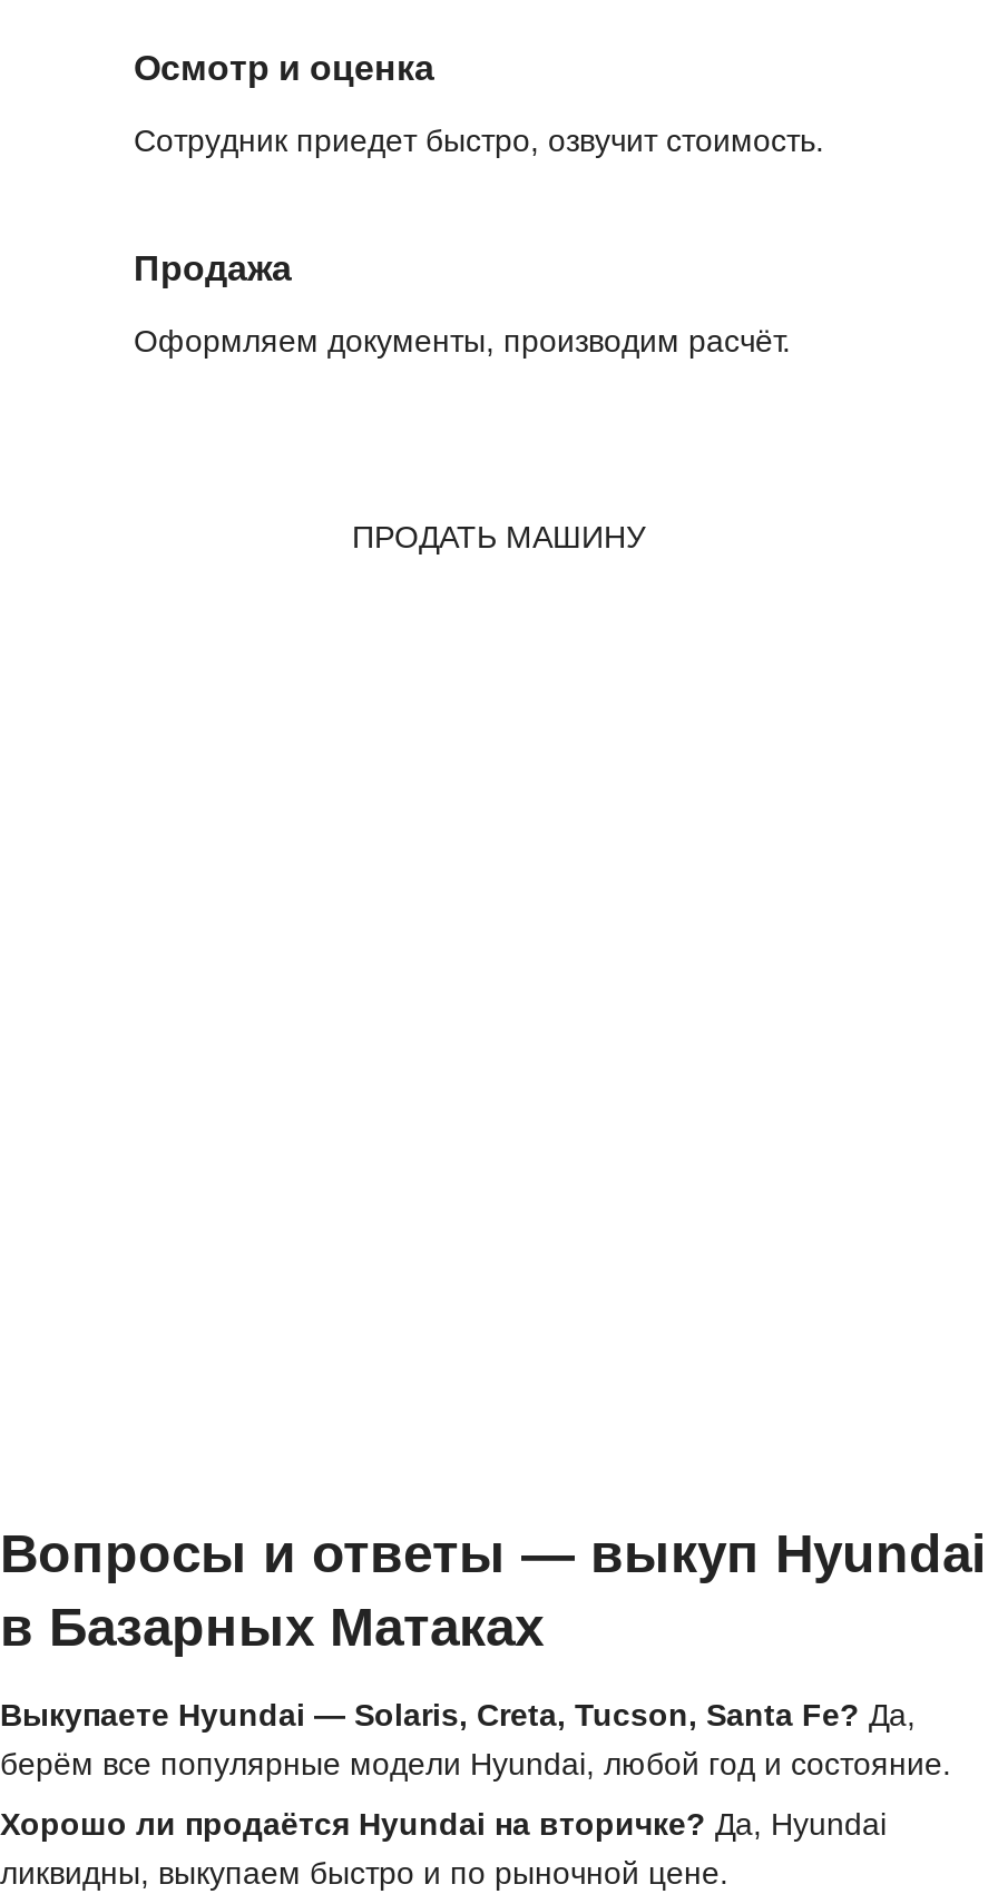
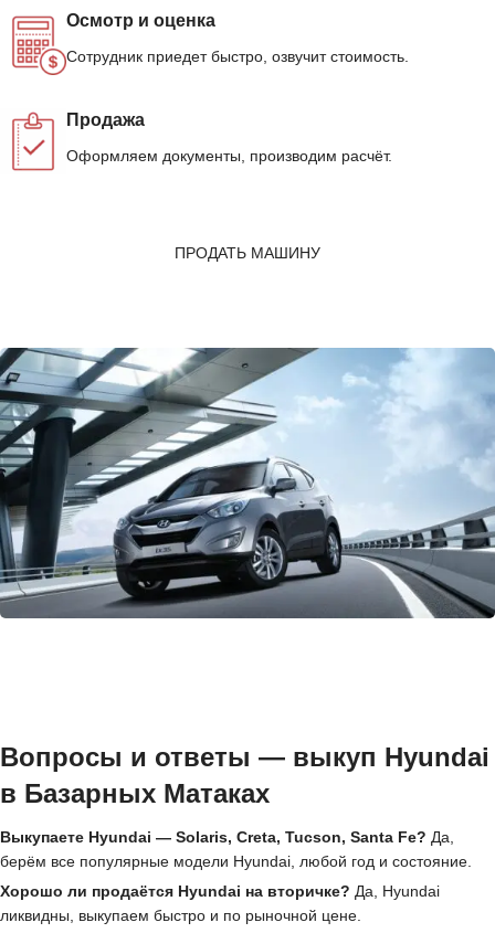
none -> [11,15,66,76] [image]
none -> [11,112,55,171] [image]
none -> [3,347,492,619] [image]

